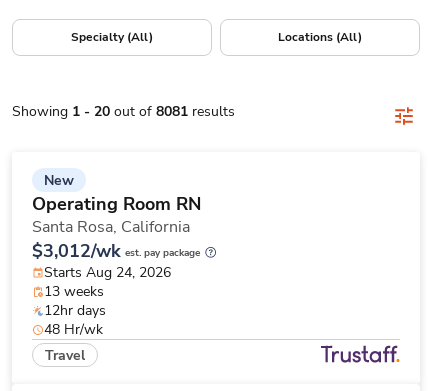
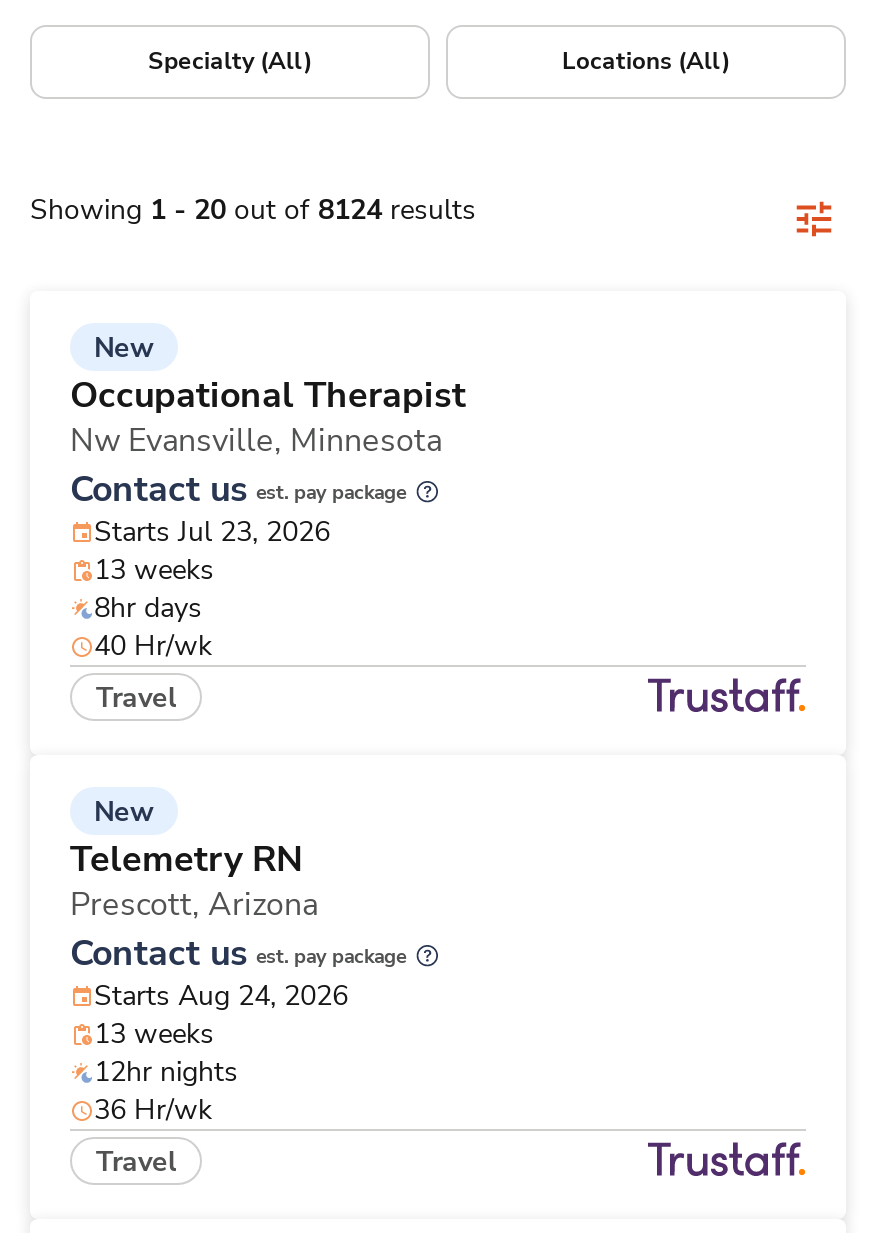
[12,102,235,121] Showing 1 - 20 out of 8081 results -> [30,191,476,229] Showing 1 - 20 out of 8124 results
[32,192,201,263] Operating Room RN | Santa Rosa, California | $3,012/wk est. pay package -> [70,371,466,977] Occupational Therapist | Nw Evansville, Minnesota | Contact us est. pay package | Starts Jul 23, 2026 | 13 weeks | 8hr days | 40 Hr/wk | Travel | New | Telemetry RN | Prescott, Arizona | Contact us est. pay package
[44,301,106,320] 12hr days -> [94,1053,238,1091] 12hr nights
[44,320,103,339] 48 Hr/wk -> [94,1091,212,1129] 36 Hr/wk

